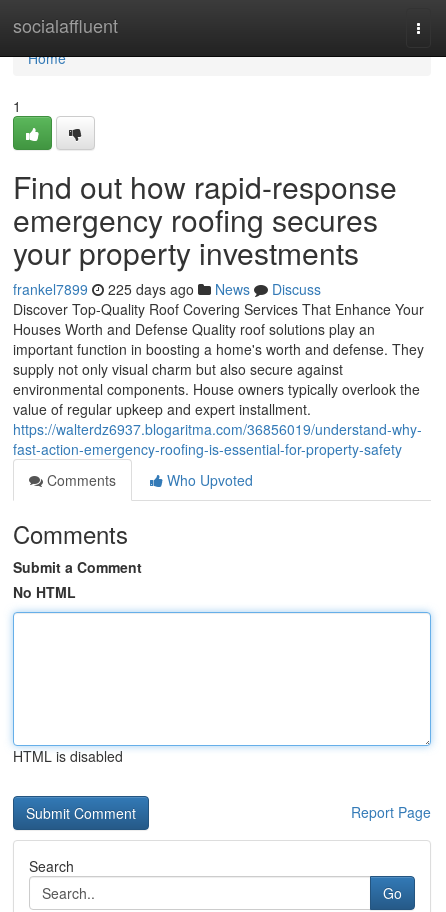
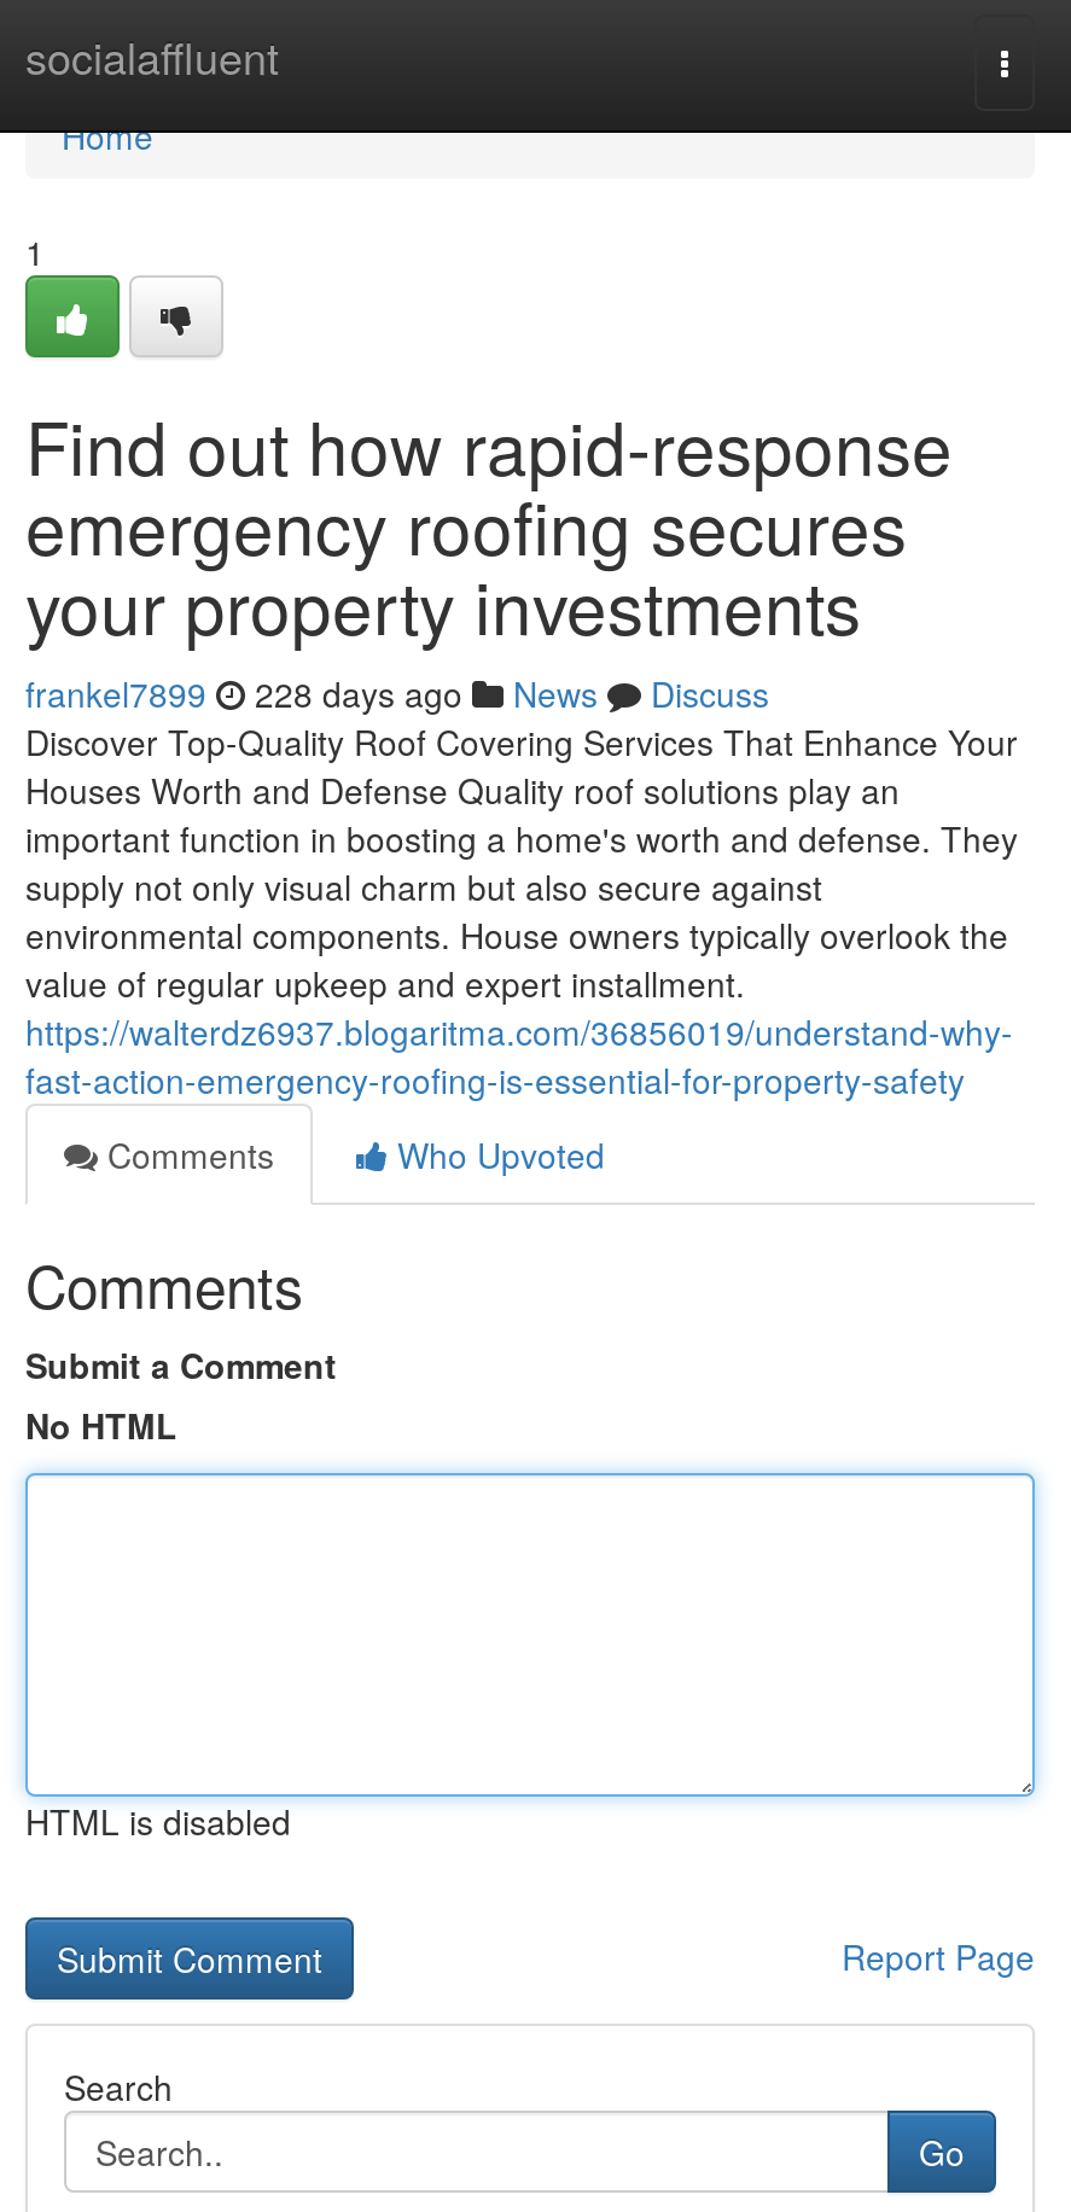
[13,279,321,299] frankel7899 225 days ago News Discuss -> [25,669,769,717] frankel7899 228 days ago News Discuss

